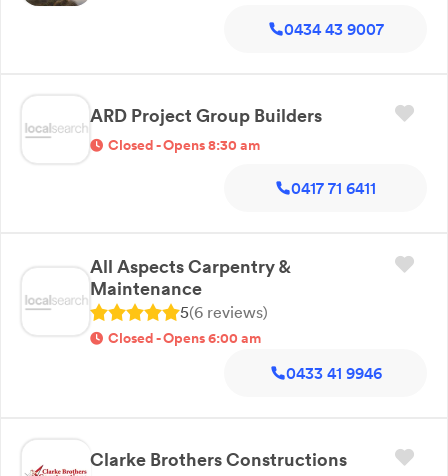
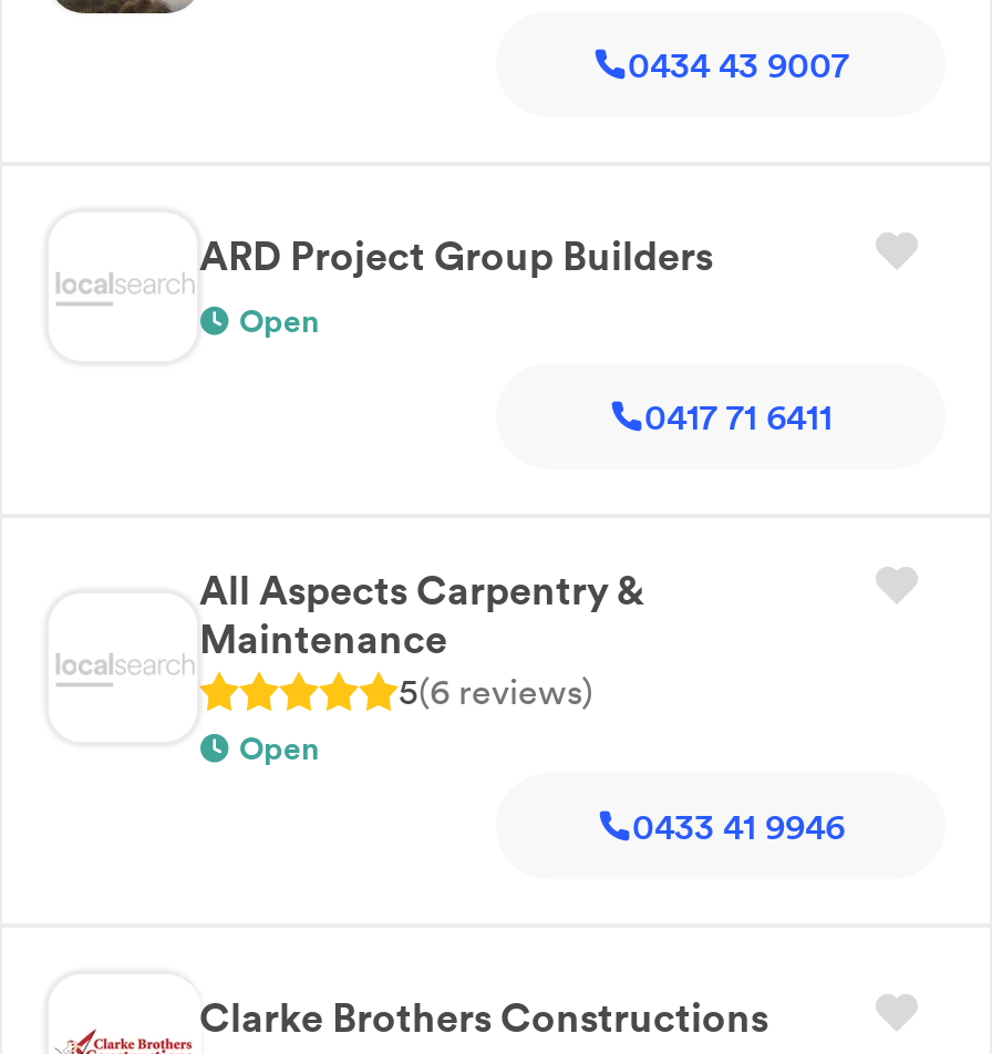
[108,136,260,154] Closed - Opens 8:30 am -> [239,301,319,341] Open
[108,329,261,347] Closed - Opens 6:00 am -> [239,728,319,768] Open

